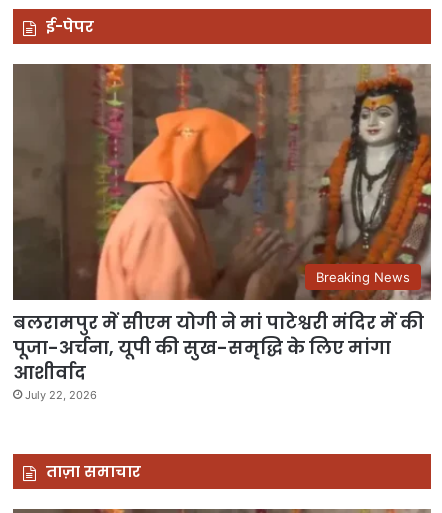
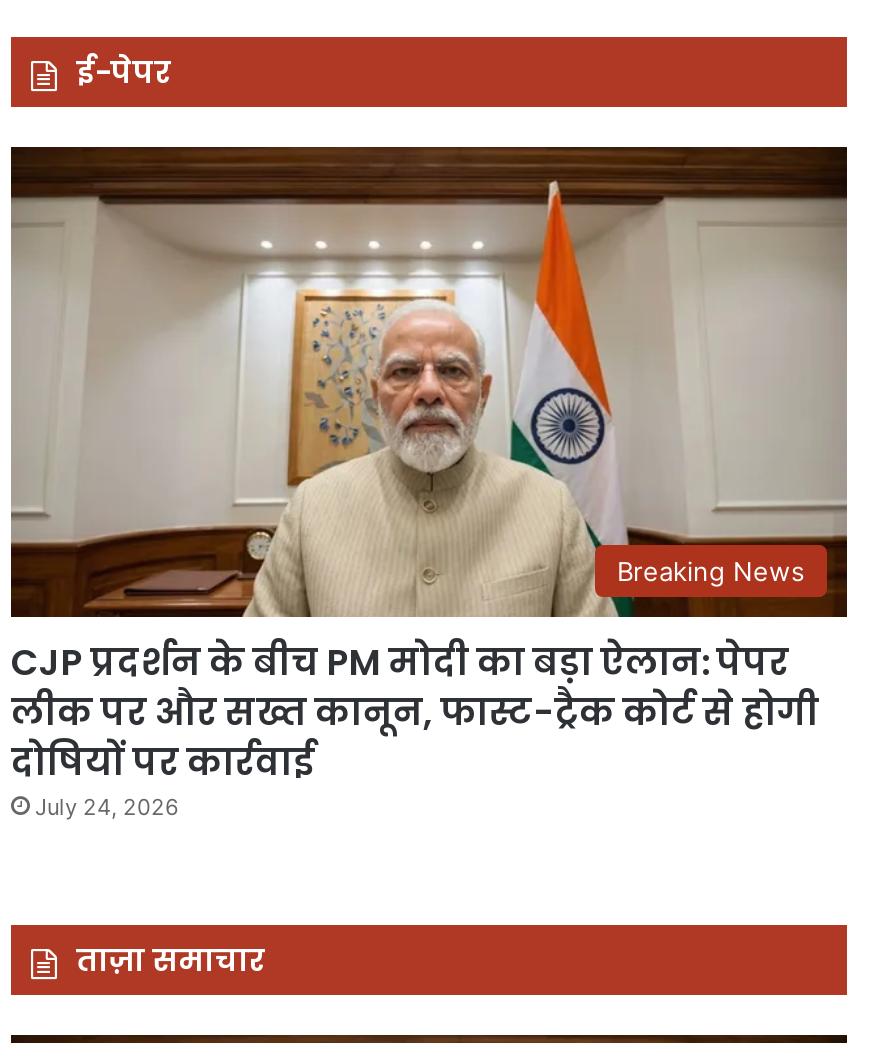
[13,63,432,402] [image] | बलरामपुर में सीएम योगी ने मां पाटेश्वरी मंदिर में की | पूजा-अर्चना, यूपी की सुख-समृद्धि के लिए मांगा | आशीर्वाद | July 22, 2026 -> [11,146,849,820] [image] | CJP प्रदर्शन के बीच PM मोदी का बड़ा ऐलान: पेपर | लीक पर और सख्त कानून, फास्ट-ट्रैक कोर्ट से होगी | दोषियों पर कार्रवाई | July 24, 2026

